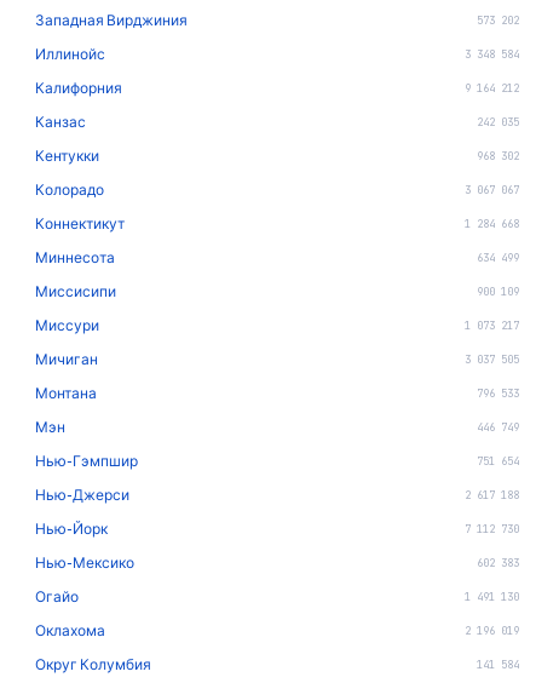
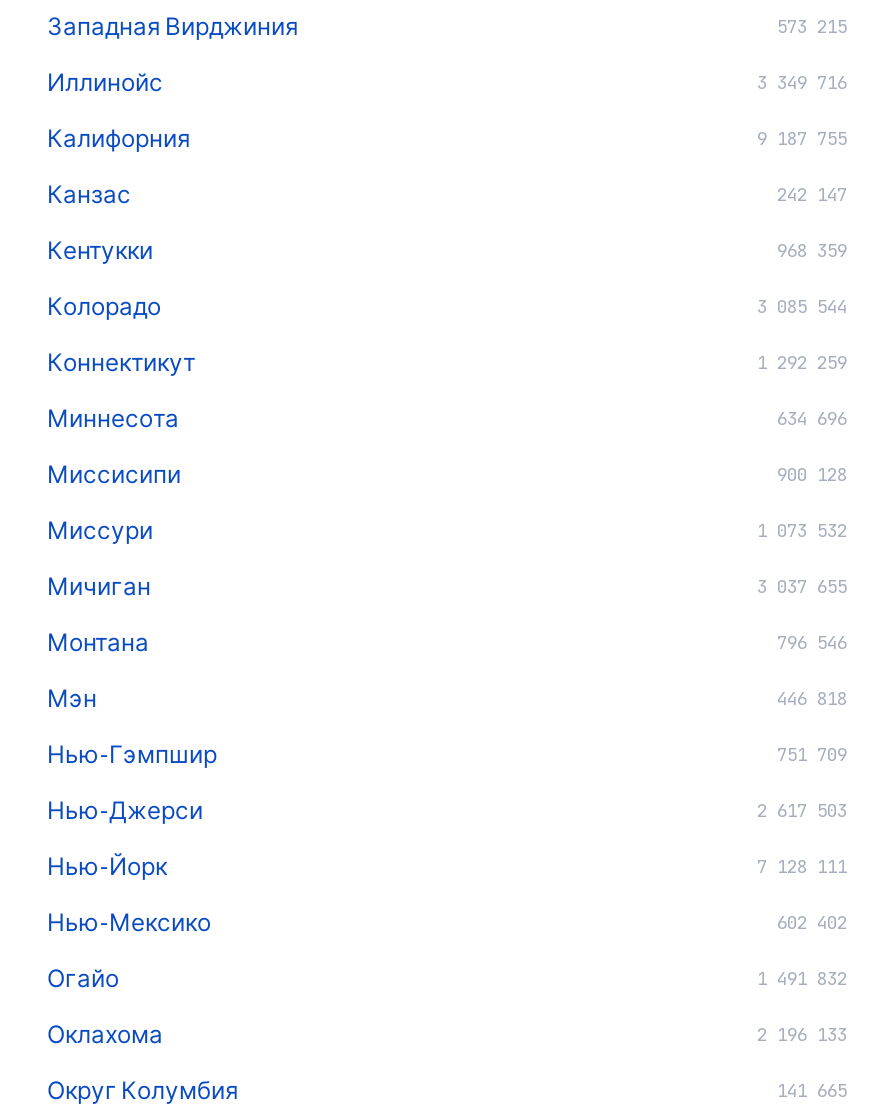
[477,13,519,27] 573 202 -> [777,14,847,38] 573 215
[465,47,519,61] 3 348 584 -> [757,70,847,94] 3 349 716
[465,81,519,95] 9 164 212 -> [757,126,847,150] 9 187 755
[477,114,519,129] 242 035 -> [777,182,847,206] 242 147
[477,148,519,163] 968 302 -> [777,238,847,262] 968 359
[465,182,519,197] 3 067 067 -> [757,294,847,318] 3 085 544
[465,216,519,231] 1 284 668 -> [757,350,847,374] 1 292 259
[477,250,519,265] 634 499 -> [777,406,847,430] 634 696
[477,284,519,299] 900 109 -> [777,462,847,486] 900 128
[465,318,519,332] 1 073 217 -> [757,518,847,542] 1 073 532
[465,352,519,366] 3 037 505 -> [757,574,847,598] 3 037 655
[477,386,519,400] 796 533 -> [777,630,847,654] 796 546
[477,420,519,434] 446 749 -> [777,686,847,710] 446 818
[477,454,519,468] 751 654 -> [777,742,847,766] 751 709
[465,487,519,502] 2 617 188 -> [757,798,847,822] 2 617 503
[465,521,519,536] 7 112 730 -> [757,854,847,878] 7 128 111
[477,555,519,570] 602 383 -> [777,910,847,934] 602 402
[465,589,519,604] 1 491 130 -> [757,966,847,990] 1 491 832
[465,623,519,638] 2 196 019 -> [757,1022,847,1046] 2 196 133
[477,657,519,671] 141 584 -> [777,1078,847,1102] 141 665

